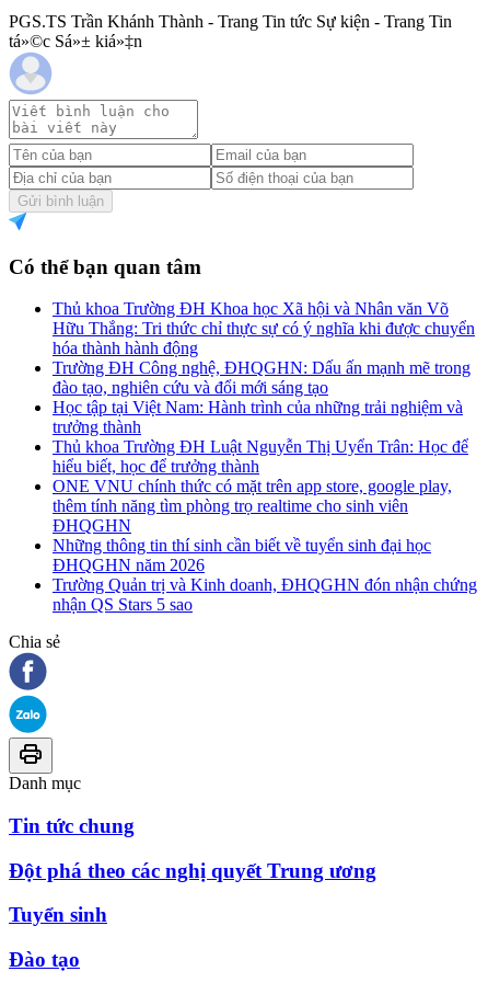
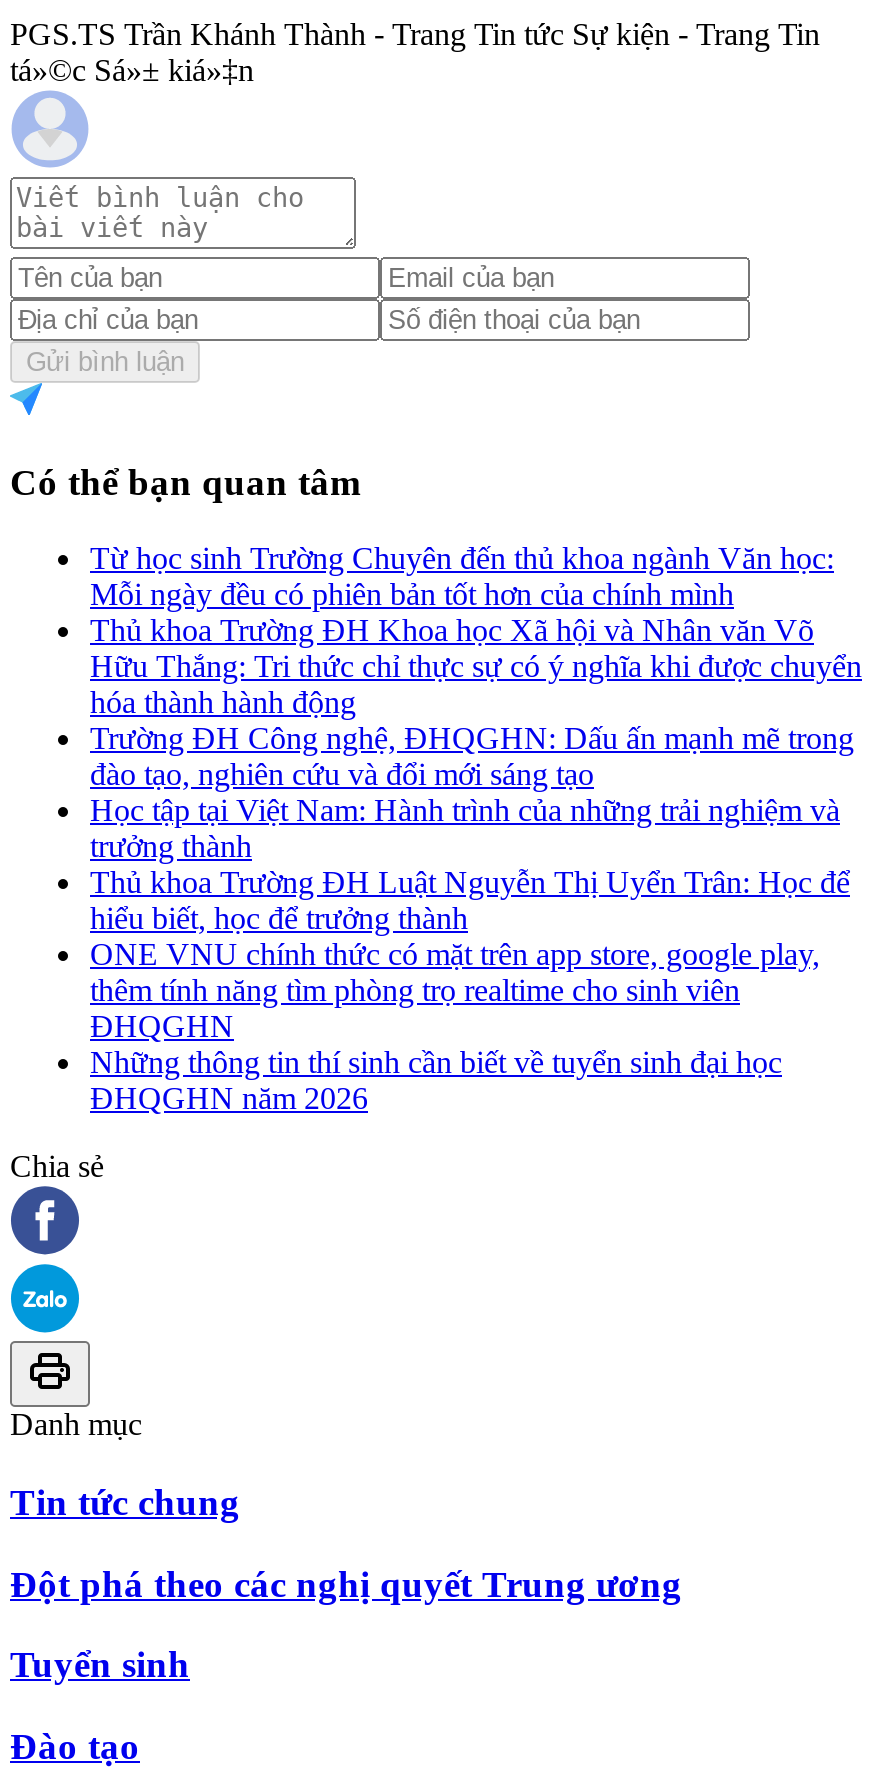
none -> [90,541,834,611] Từ học sinh Trường Chuyên đến thủ khoa ngành Văn học: | Mỗi ngày đều có phiên bản tốt hơn của chính mình
moved [53,299,475,574] -> [90,613,862,1115]: Thủ khoa Trường ĐH Khoa học Xã hội và Nhân văn Võ | Hữu Thắng: Tri thức chỉ thực sự có ý nghĩa khi được chuyển | hóa thành hành động | ... | Những thông tin thí sinh cần biết về tuyển sinh đại học | ĐHQGHN năm 2026
[53,576,477,614] Trường Quản trị và Kinh doanh, ĐHQGHN đón nhận chứng | nhận QS Stars 5 sao -> none

